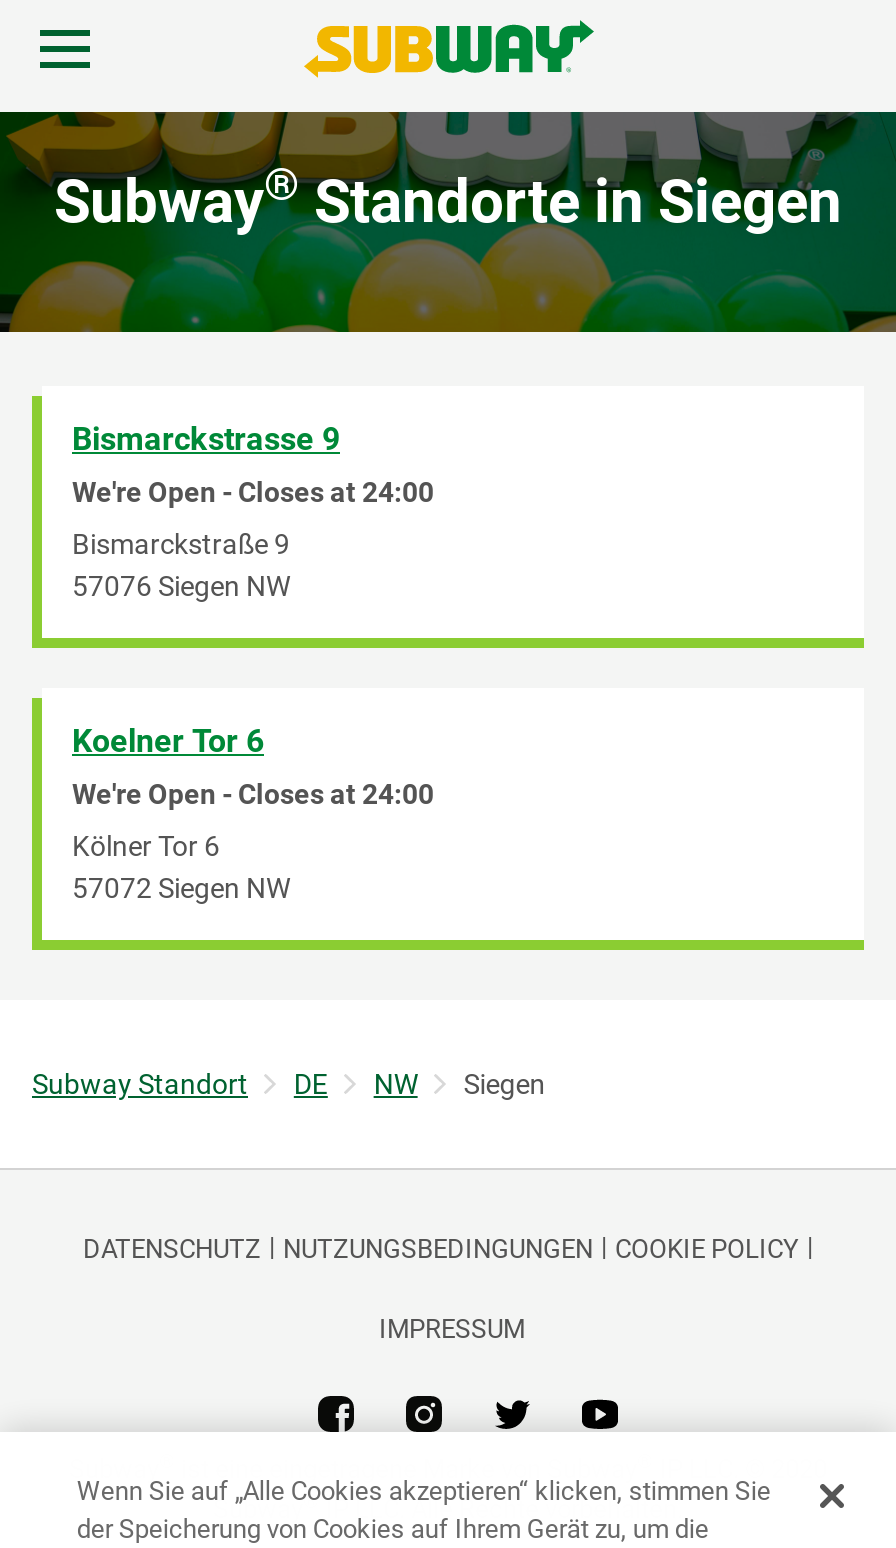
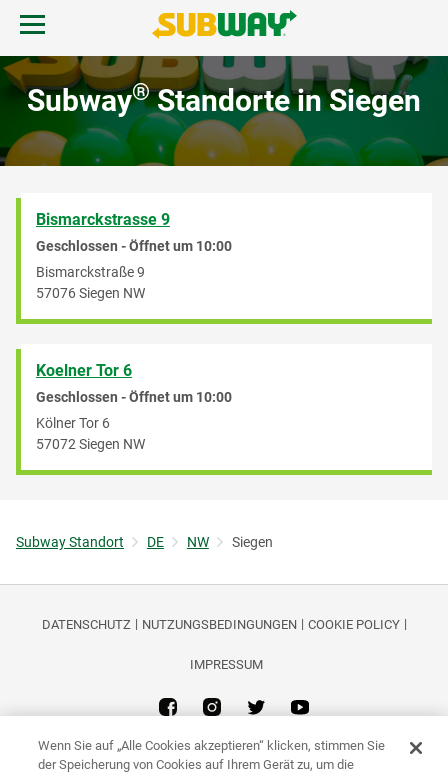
[72,476,434,508] We're Open - Closes at 24:00 -> [36,238,232,254] Geschlossen - Öffnet um 10:00
[72,778,434,810] We're Open - Closes at 24:00 -> [36,389,232,405] Geschlossen - Öffnet um 10:00

